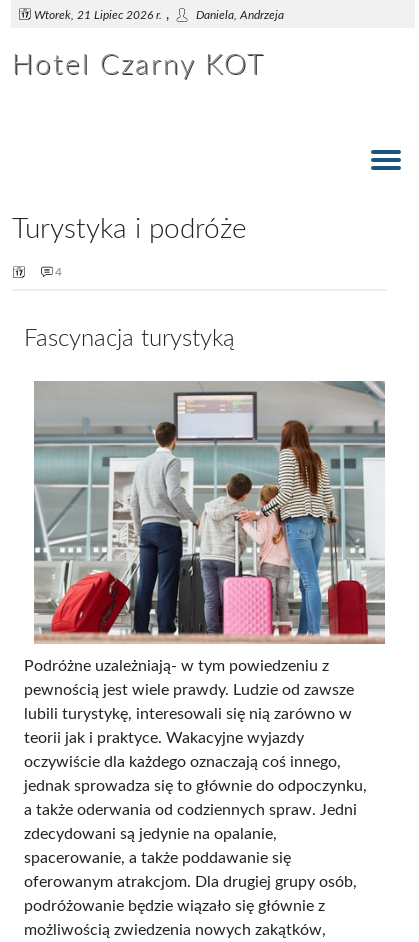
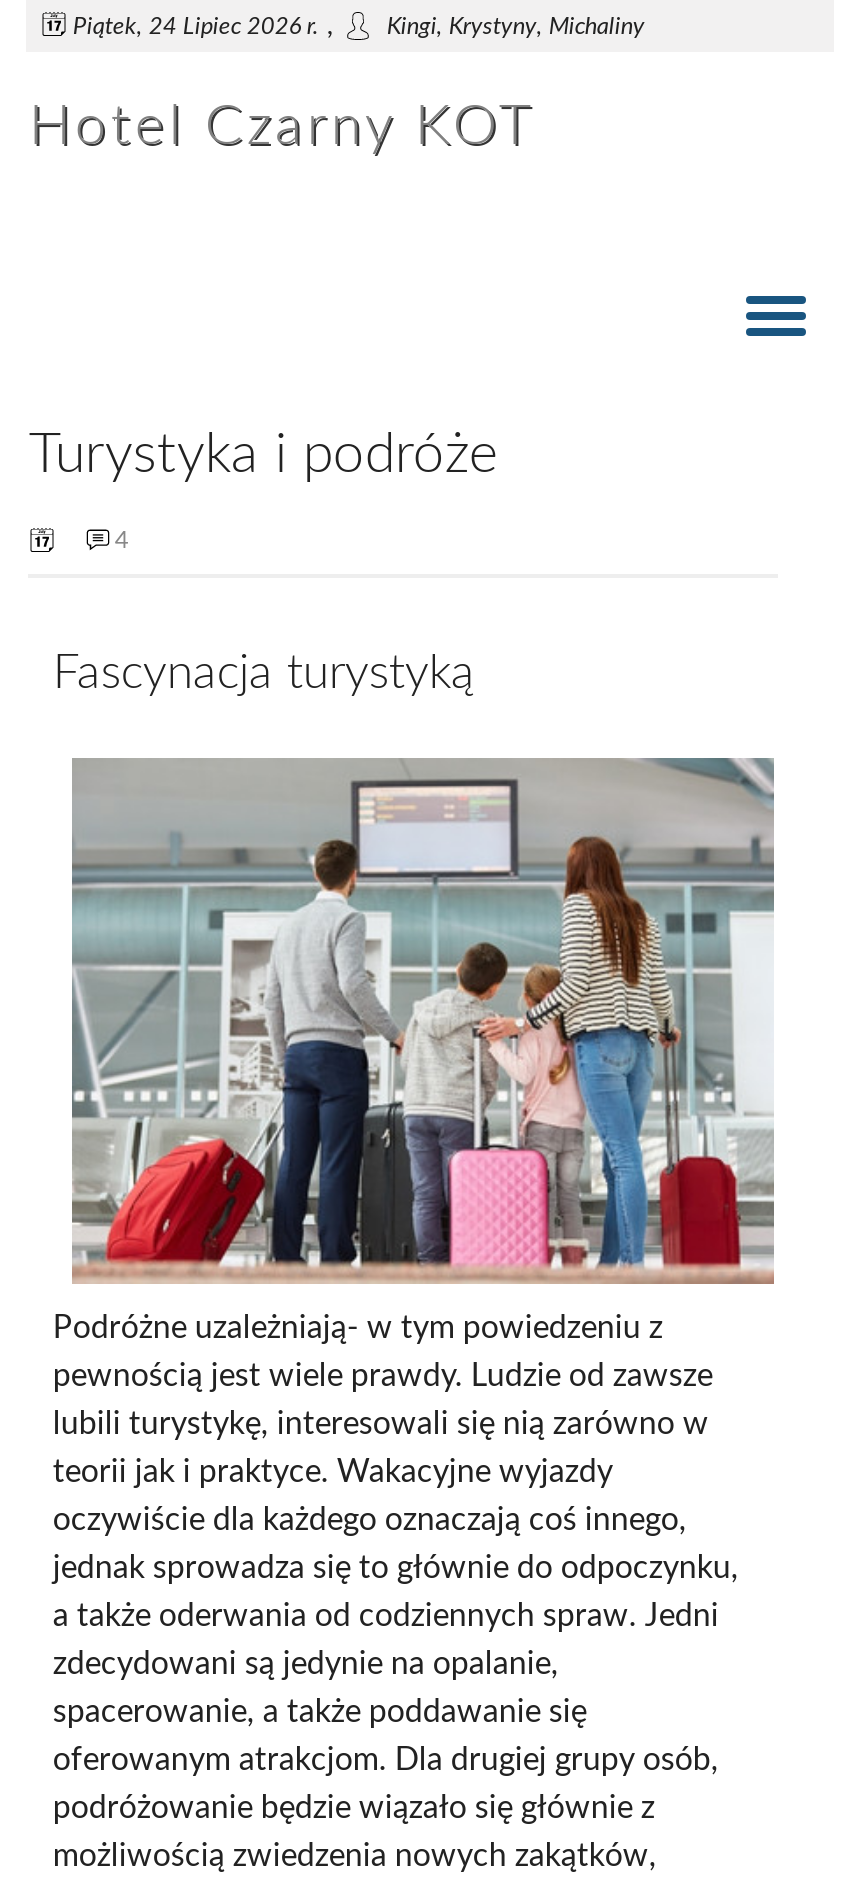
[34,8,284,22] Wtorek, 21 Lipiec 2026 r., | Daniela, Andrzeja -> [73,12,645,40] Piątek, 24 Lipiec 2026 r., | Kingi, Krystyny, Michaliny

